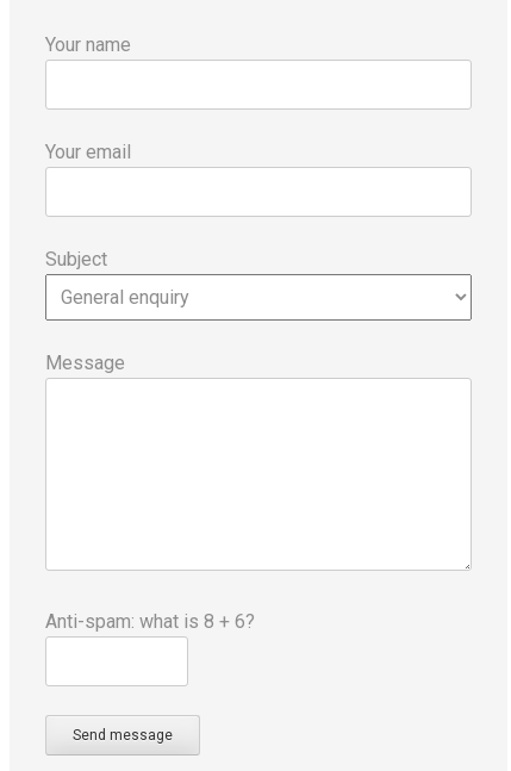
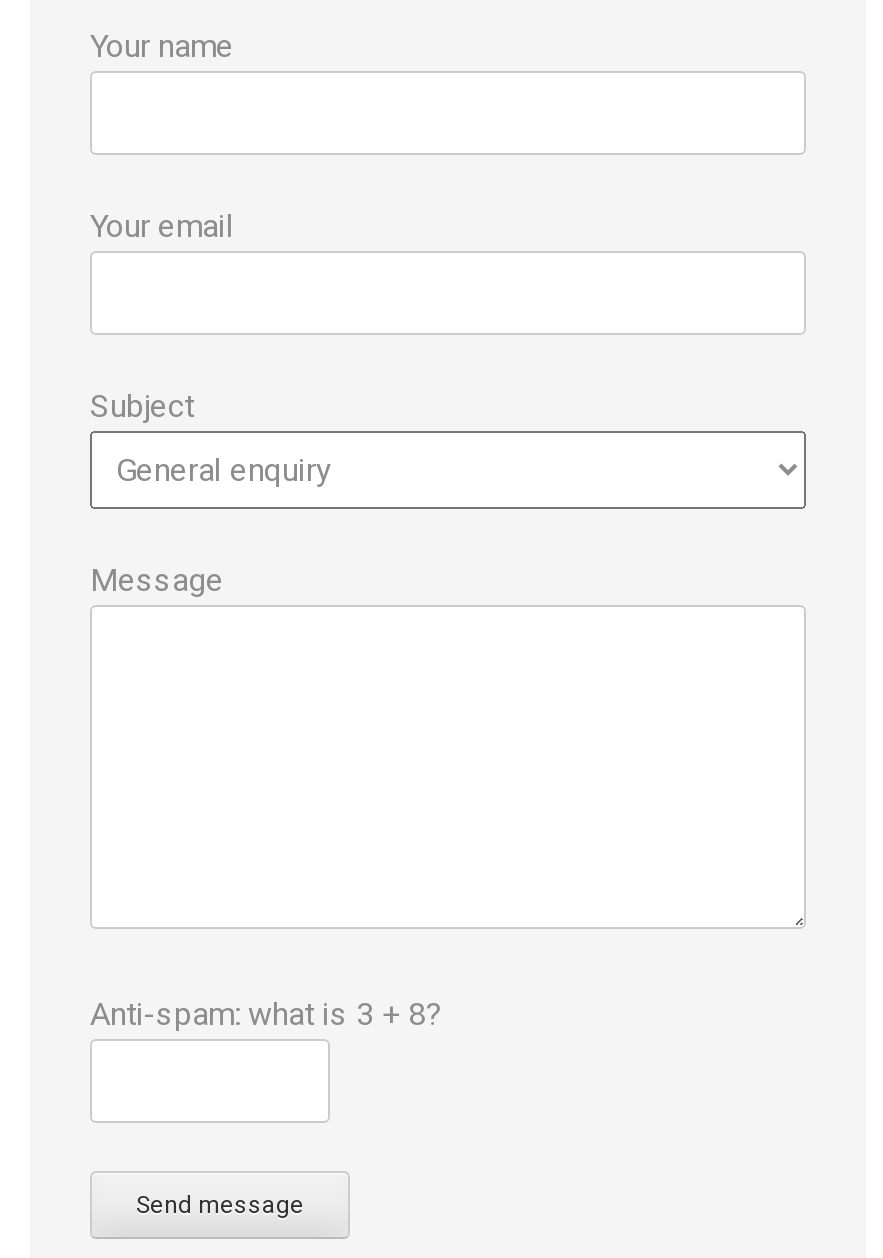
[45,610,255,633] Anti-spam: what is 8 + 6? -> [90,995,442,1033] Anti-spam: what is 3 + 8?

